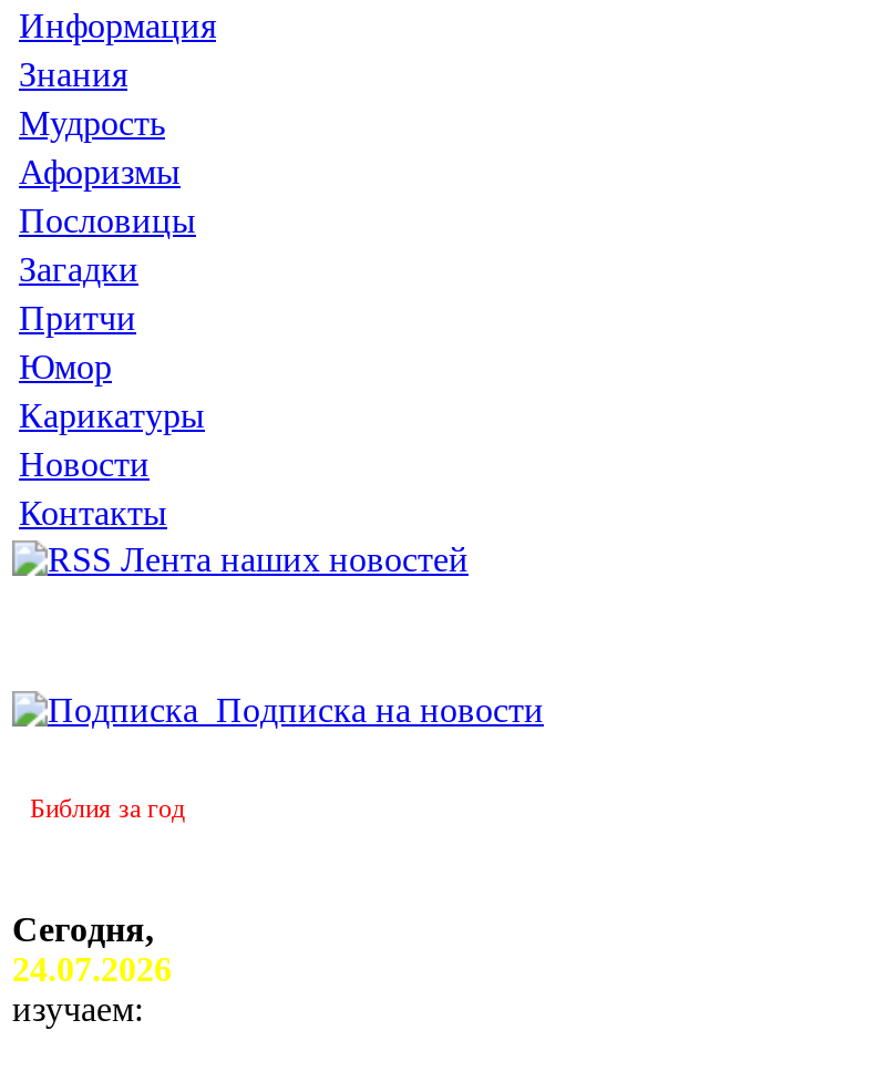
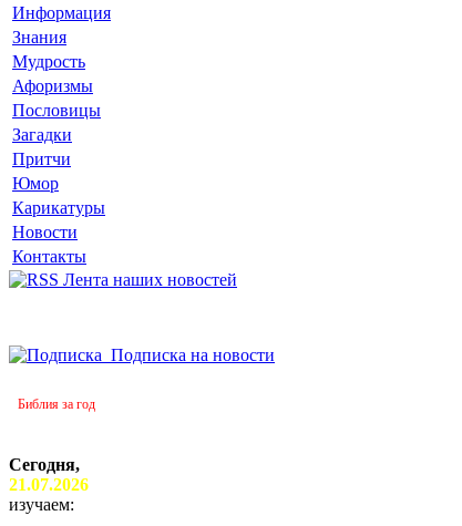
[12,950,172,988] 24.07.2026 -> [9,475,89,494] 21.07.2026

